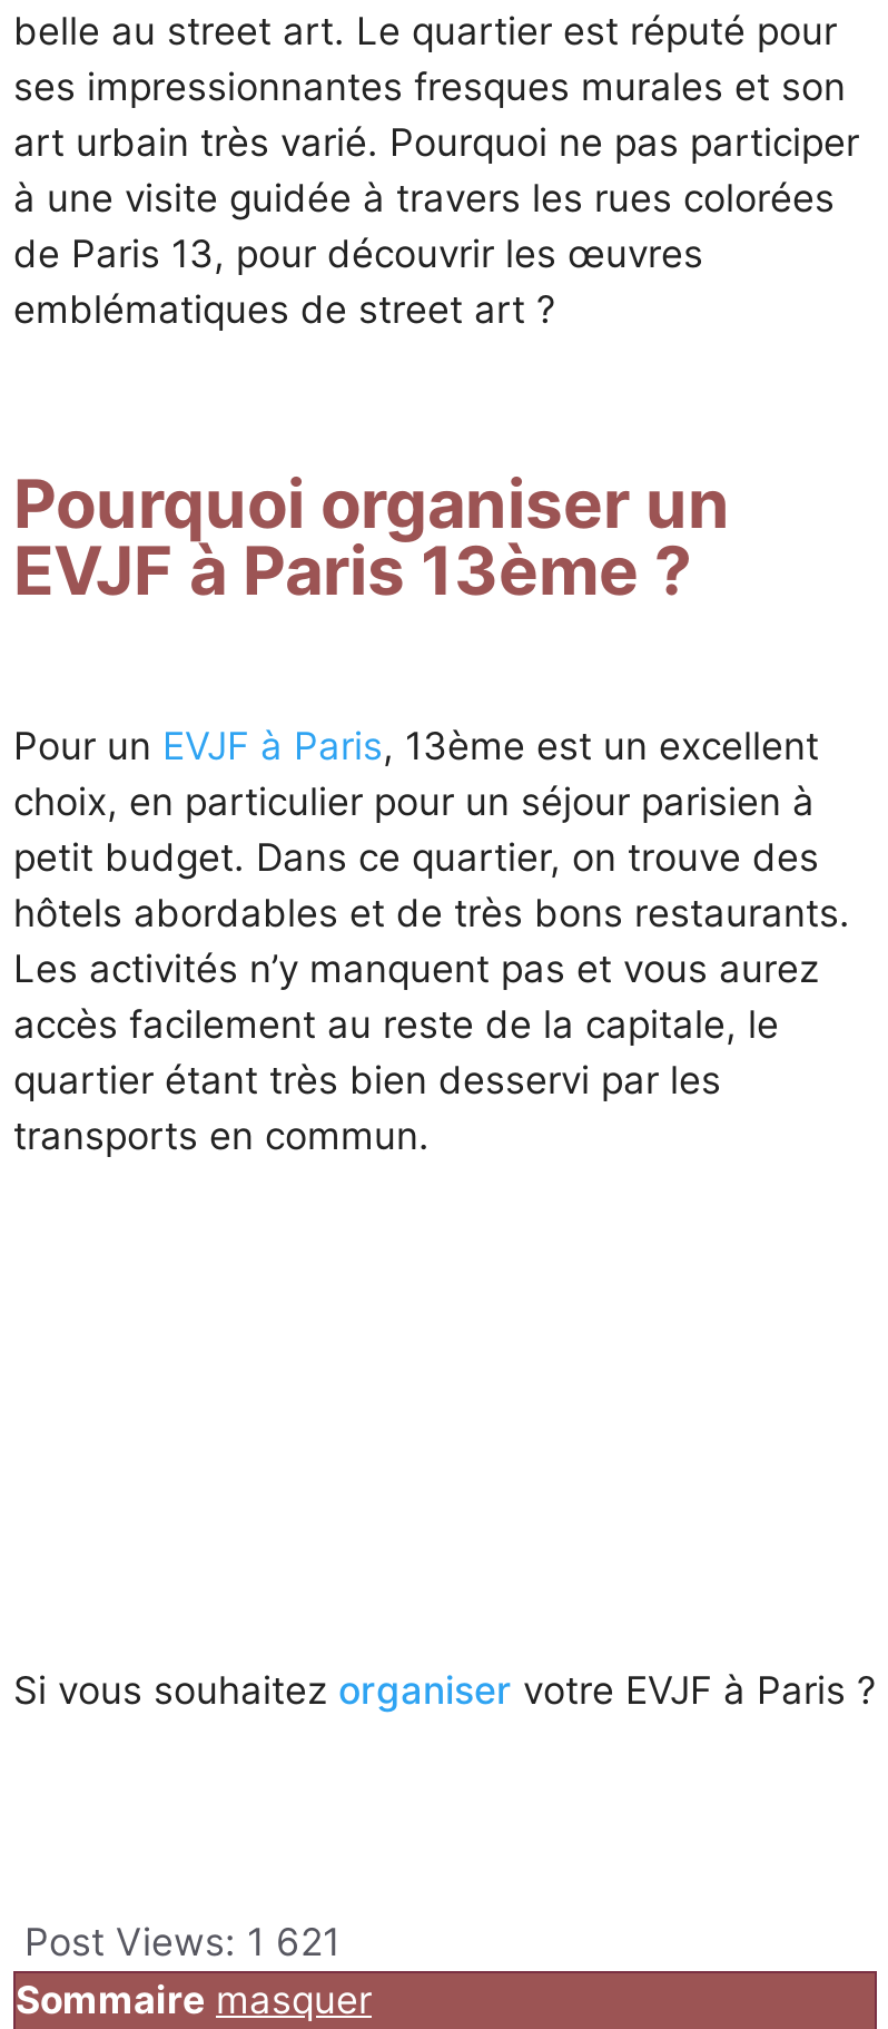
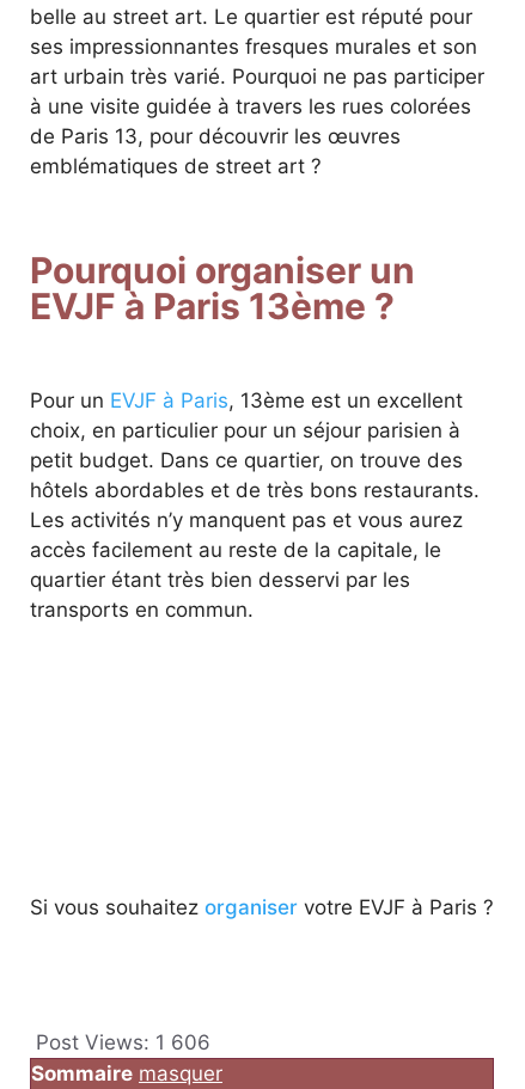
[24,1920,341,1965] Post Views: 1 621 -> [36,1031,210,1055] Post Views: 1 606

